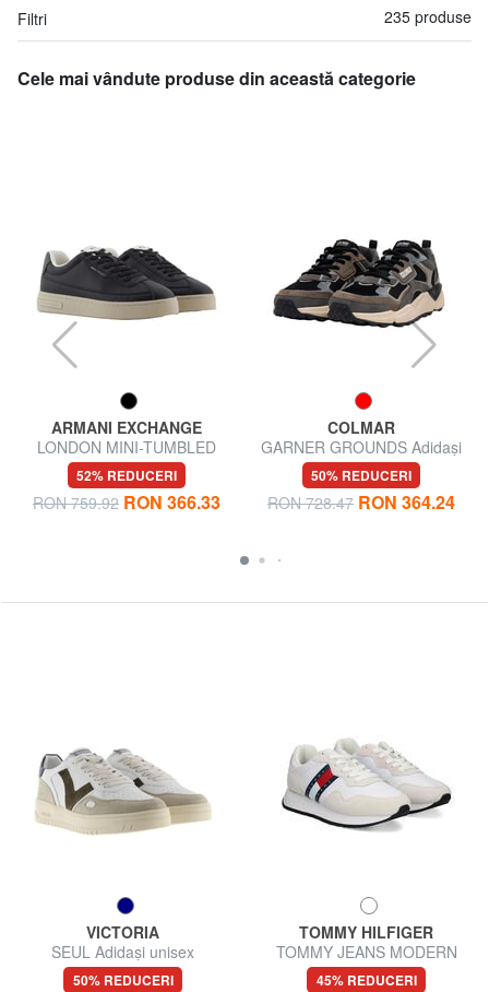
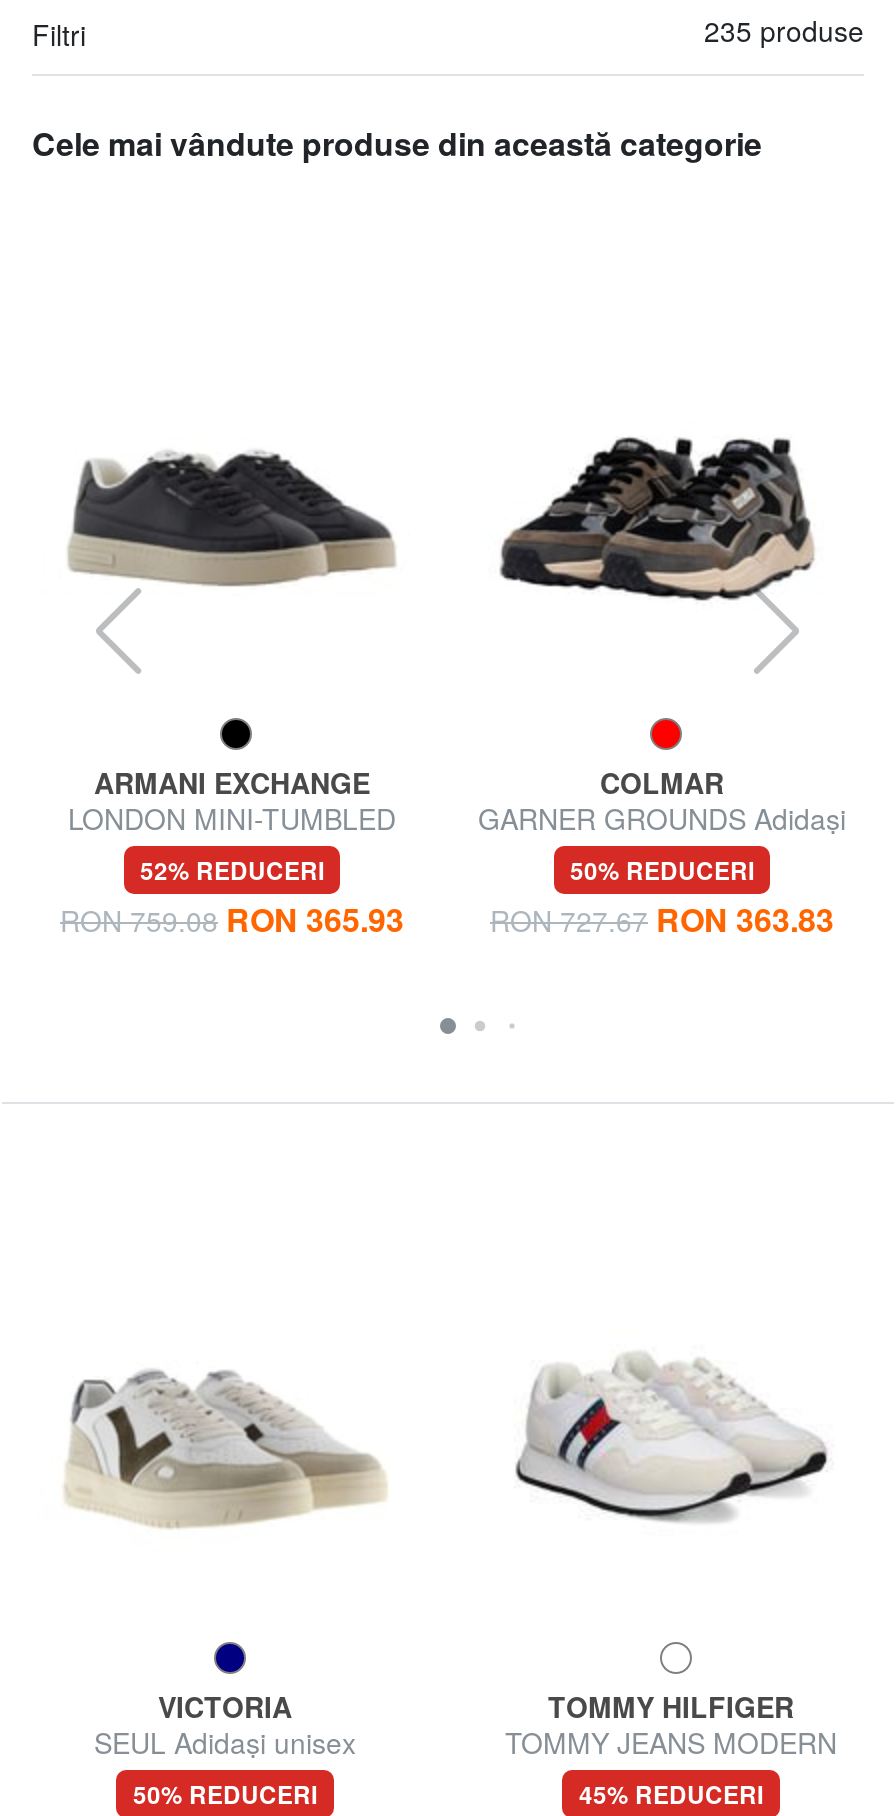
[33,489,220,514] RON 759.92 RON 366.33 -> [60,895,404,941] RON 759.08 RON 365.93
[267,489,455,514] RON 728.47 RON 364.24 -> [490,895,834,941] RON 727.67 RON 363.83

